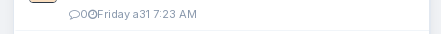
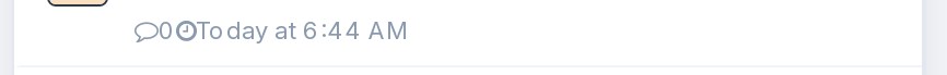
[80,7,197,21] 0 Friday a31 7:23 AM -> [159,15,408,46] 0 Today at 6:44 AM

